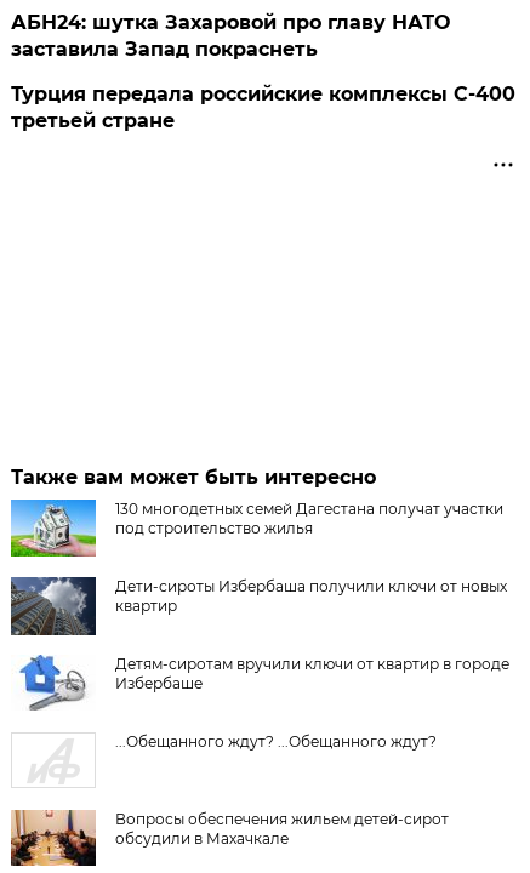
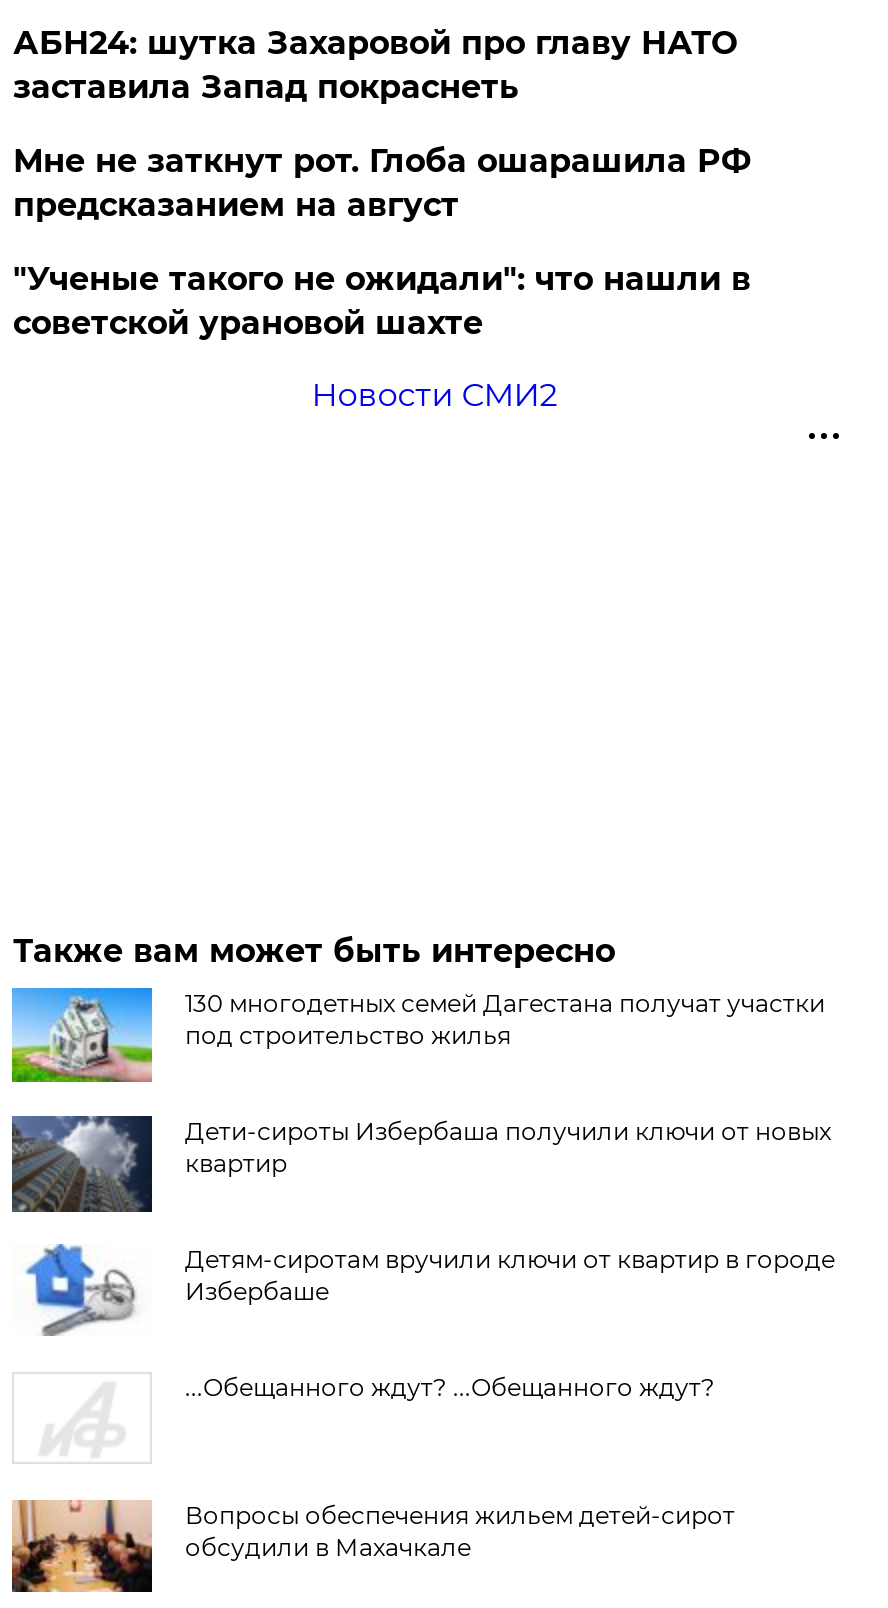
[11,83,516,132] Турция передала российские комплексы С-400 | третьей стране -> [13,142,751,414] Мне не заткнут рот. Глоба ошарашила РФ | предсказанием на август | "Ученые такого не ожидали": что нашли в | советской урановой шахте | Новости СМИ2

